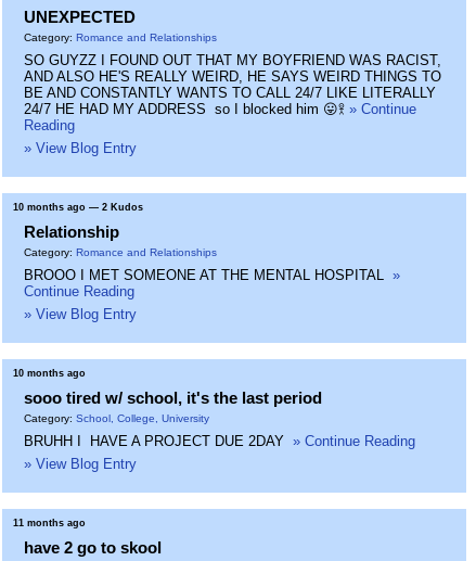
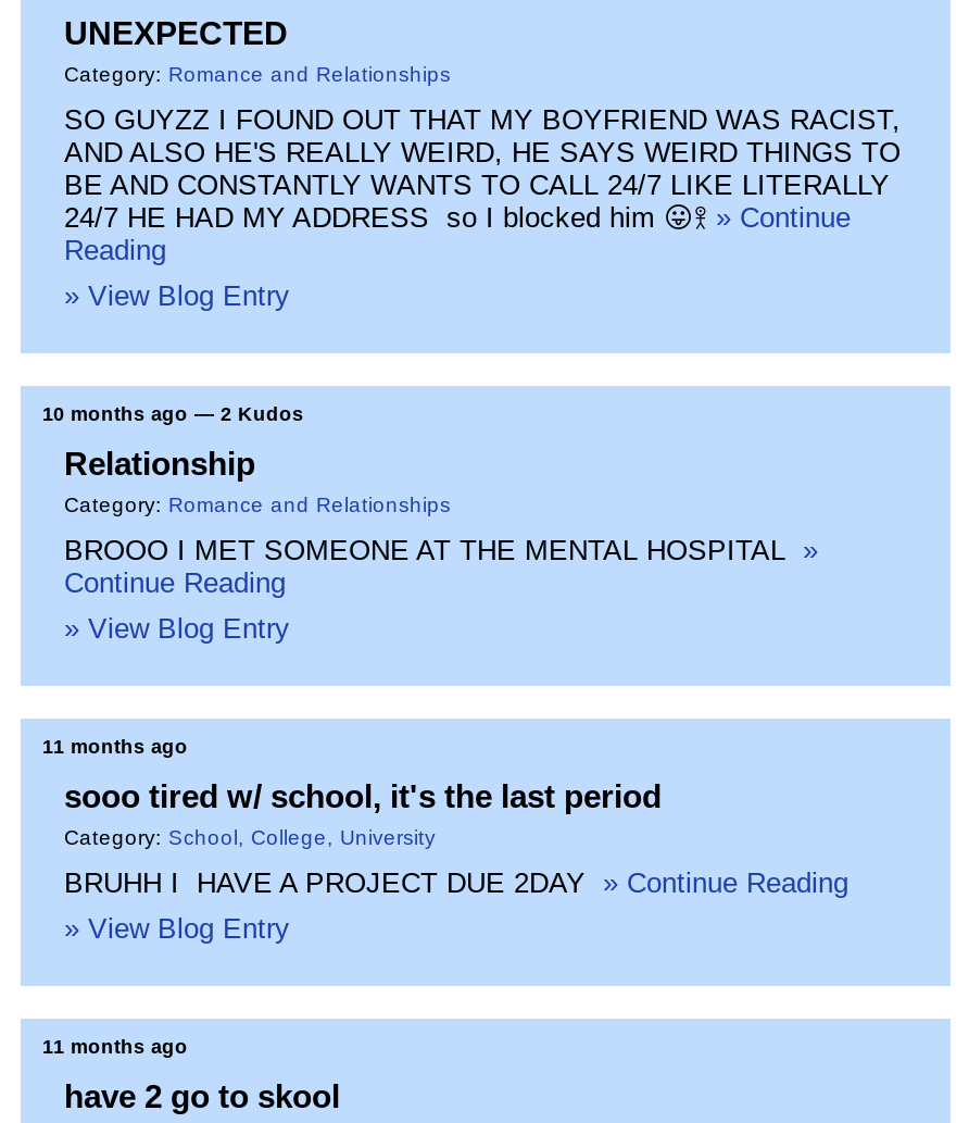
[13,368,86,379] 10 months ago -> [42,736,188,758] 11 months ago

